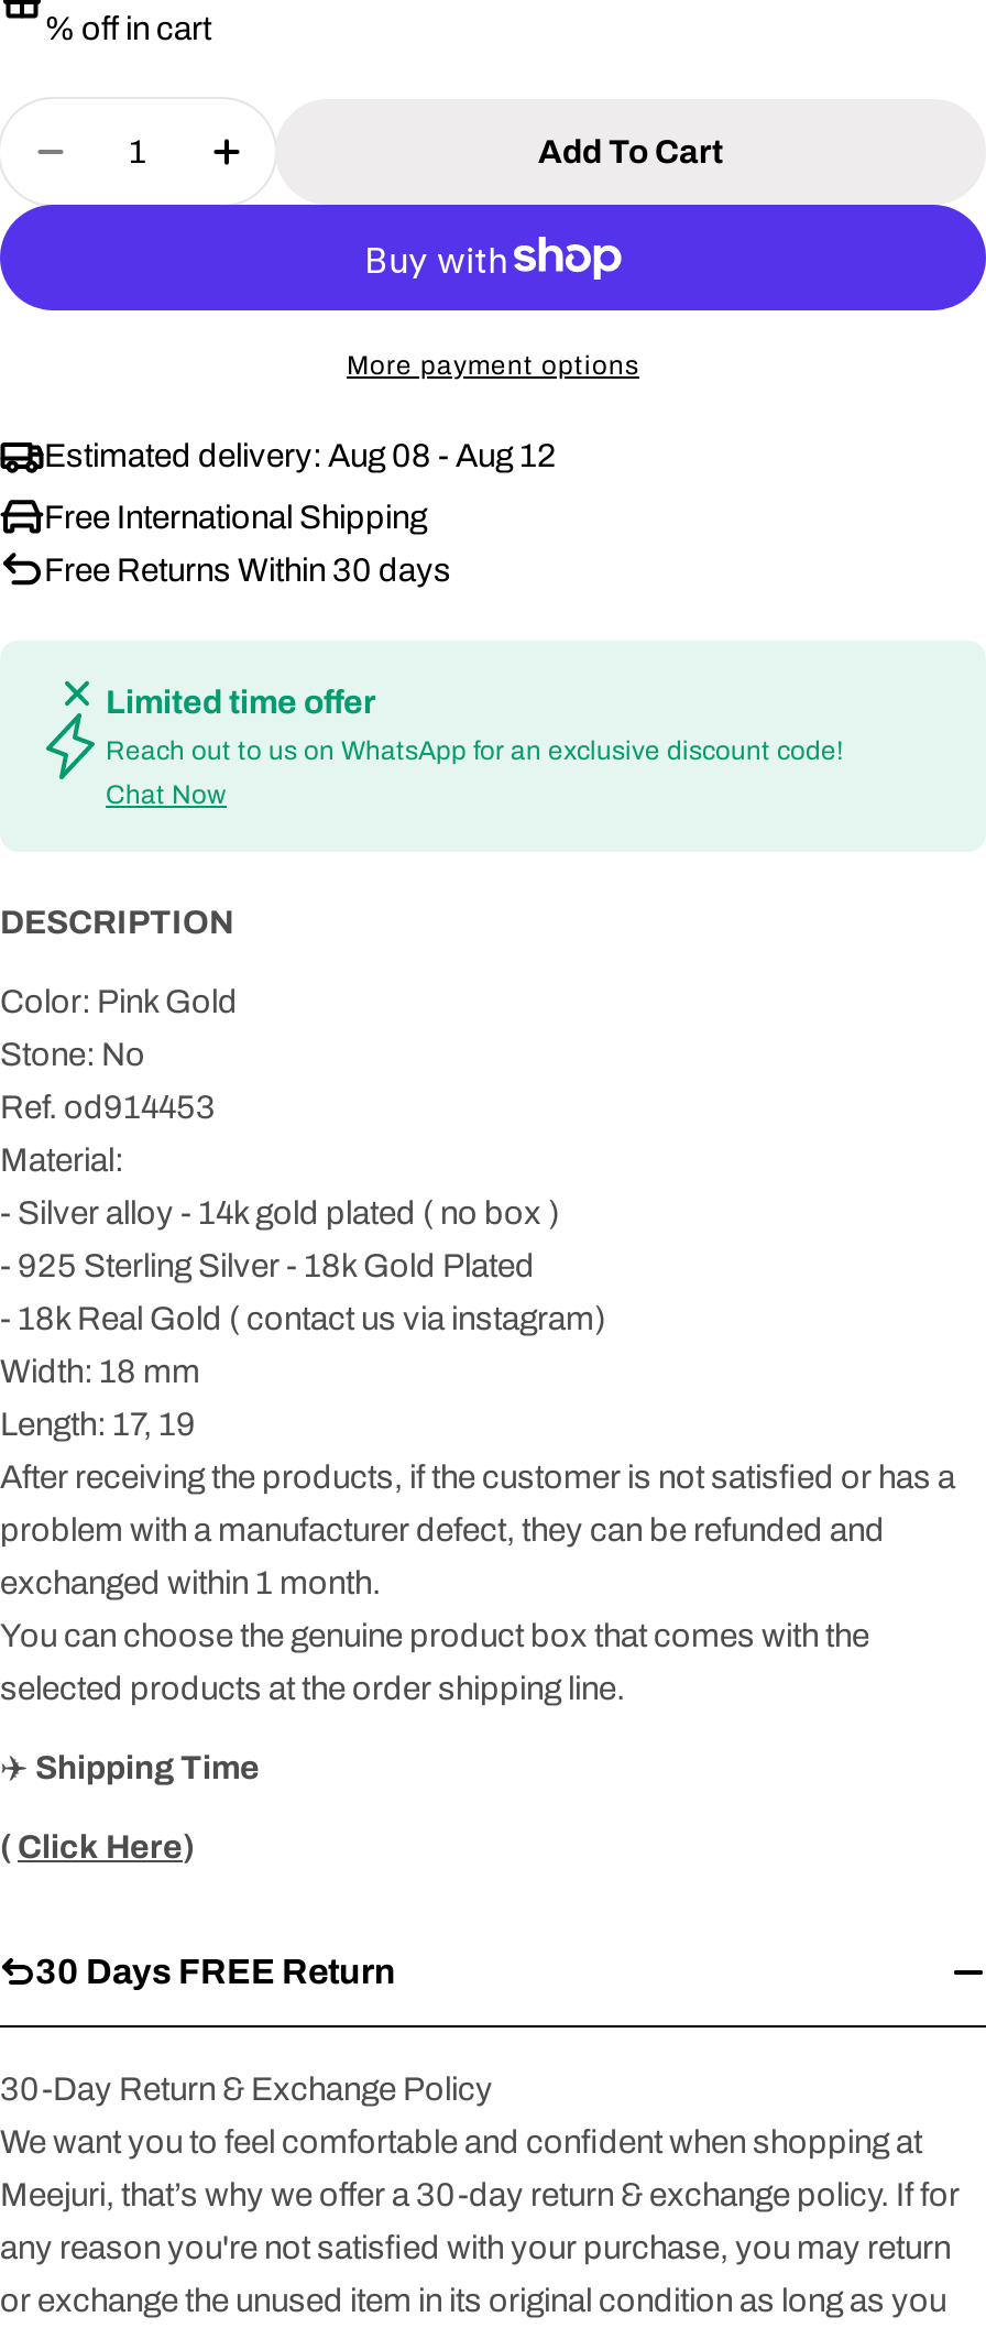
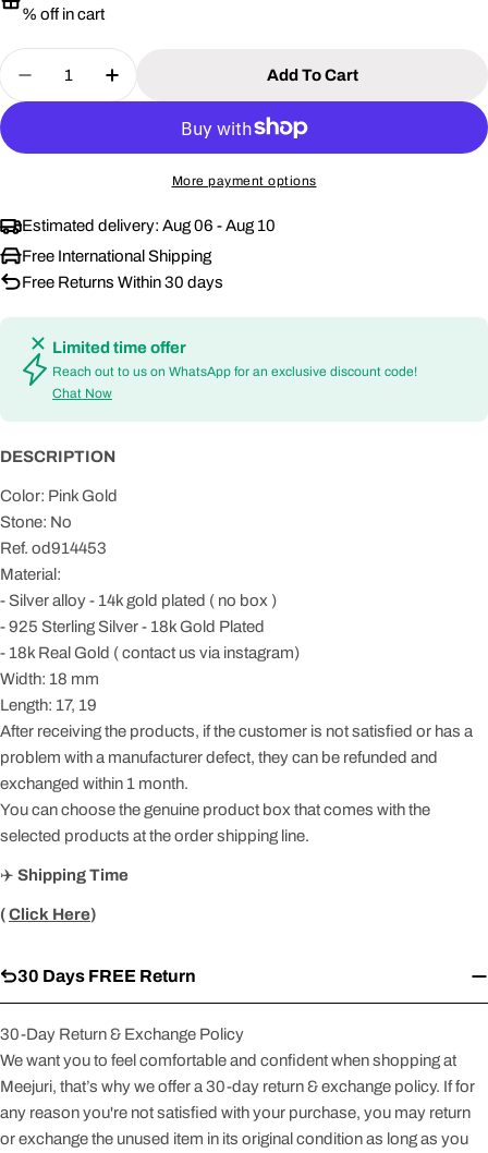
[44,438,557,473] Estimated delivery: Aug 08 - Aug 12 -> [22,217,276,234] Estimated delivery: Aug 06 - Aug 10

